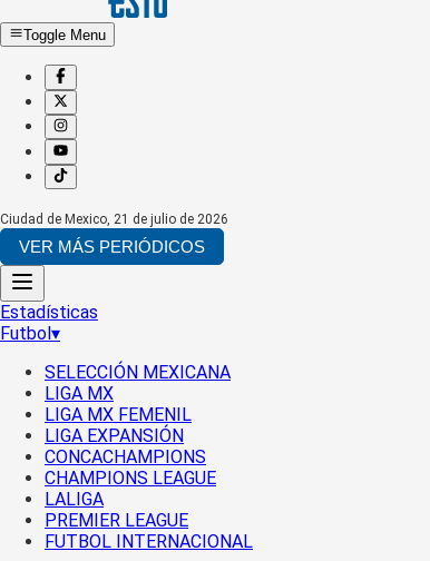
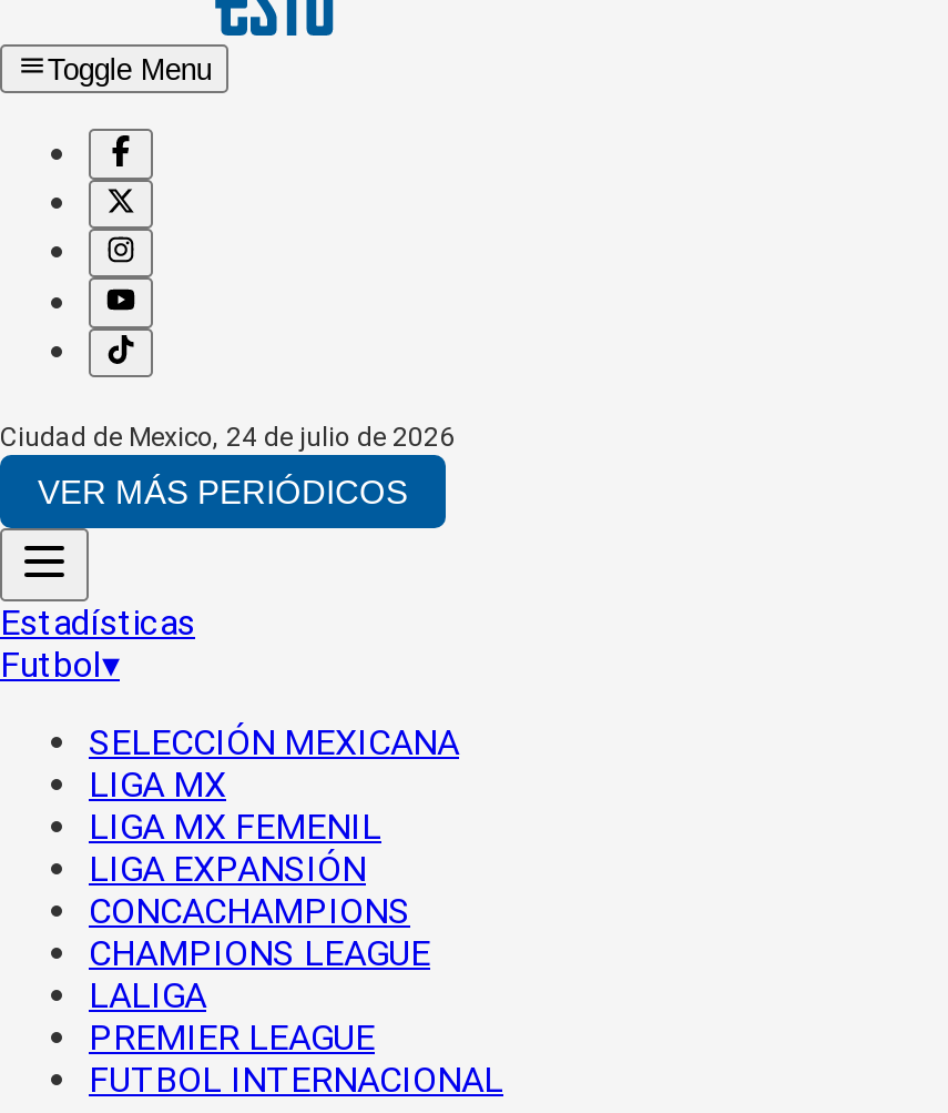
[0,211,228,227] Ciudad de Mexico, 21 de julio de 2026 -> [0,422,455,453] Ciudad de Mexico, 24 de julio de 2026

